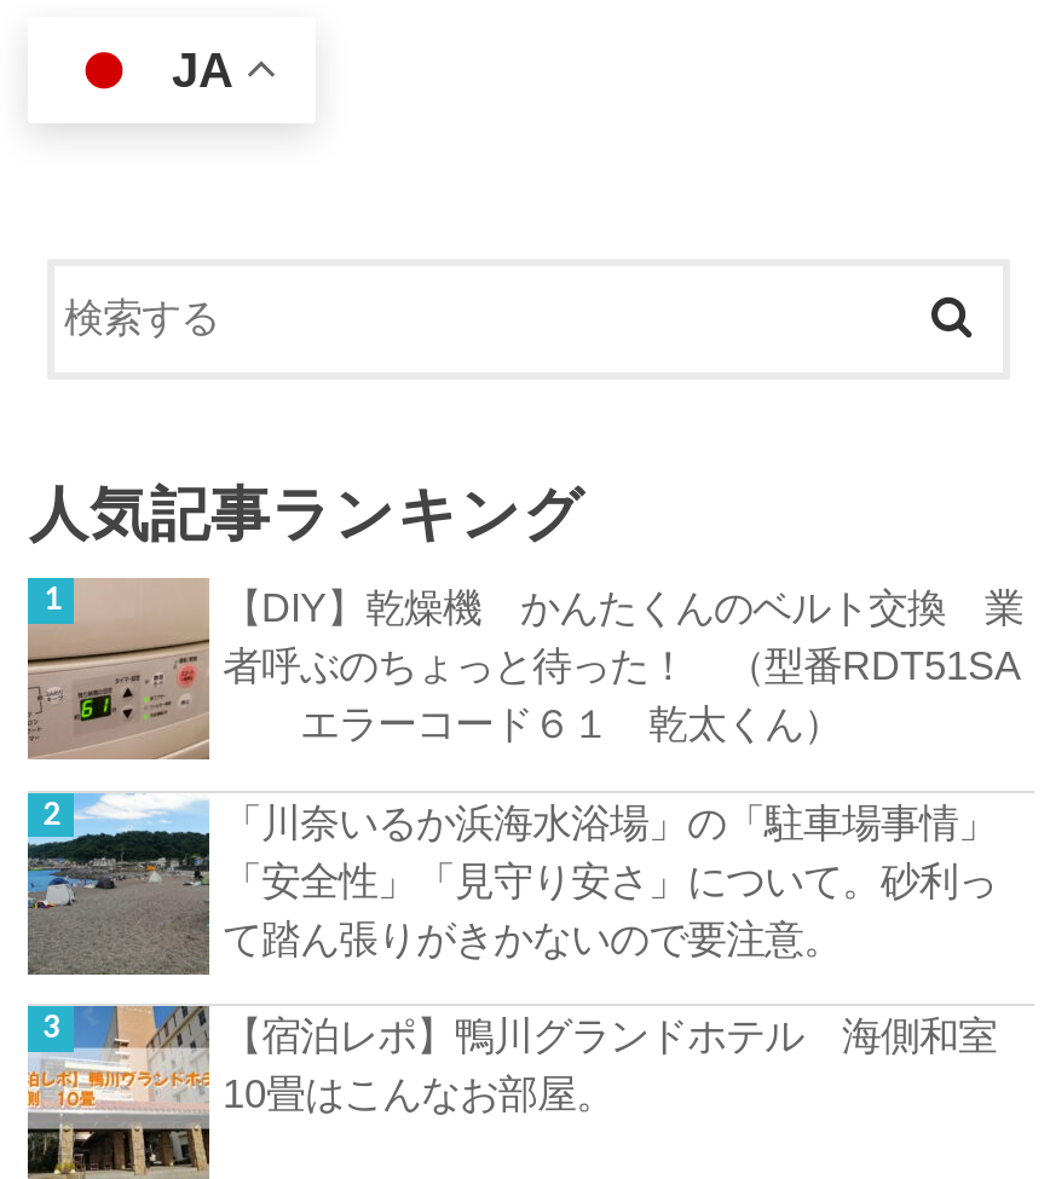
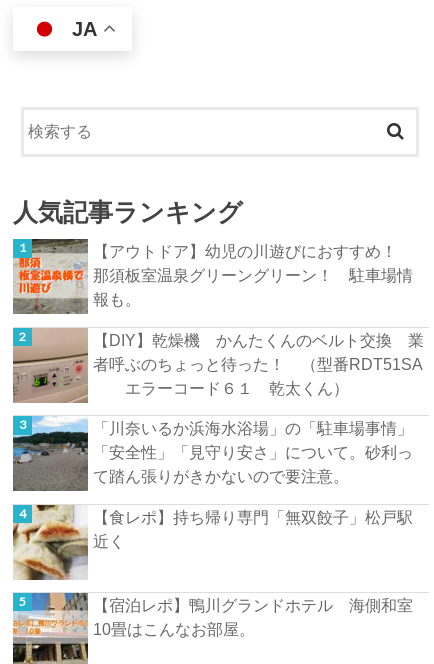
none -> [14,238,413,314] [image] | 【アウトドア】幼児の川遊びにおすすめ！ | 那須板室温泉グリーングリーン！ 駐車場情 | 報も。
none -> [12,504,413,581] [image] | 【食レポ】持ち帰り専門「無双餃子」松戸駅 | 近く

